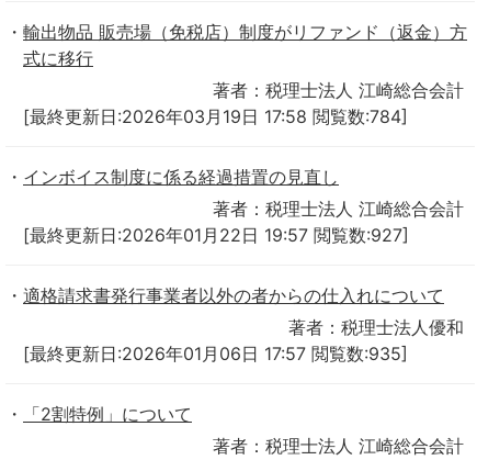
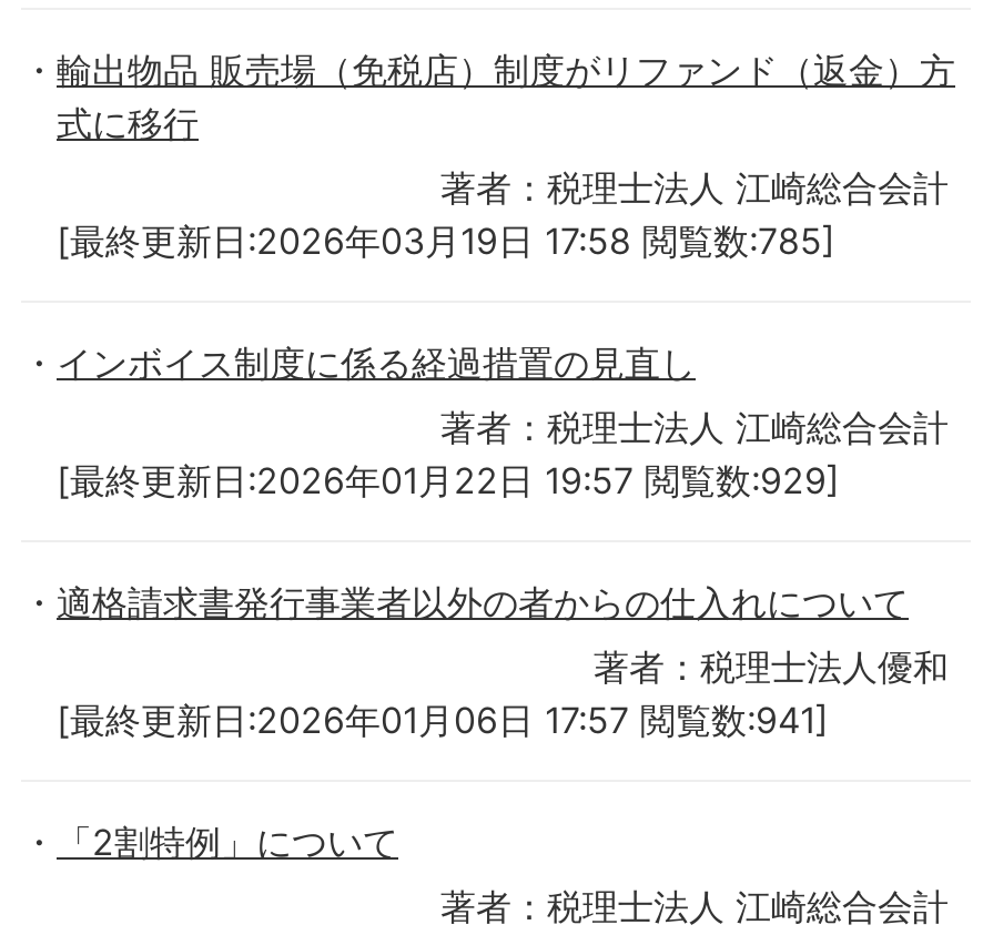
[23,105,408,127] [最終更新日:2026年03月19日 17:58 閲覧数:784] -> [57,218,835,263] [最終更新日:2026年03月19日 17:58 閲覧数:785]
[23,224,409,246] [最終更新日:2026年01月22日 19:57 閲覧数:927] -> [57,458,840,502] [最終更新日:2026年01月22日 19:57 閲覧数:929]
[23,342,408,364] [最終更新日:2026年01月06日 17:57 閲覧数:935] -> [57,697,829,742] [最終更新日:2026年01月06日 17:57 閲覧数:941]

